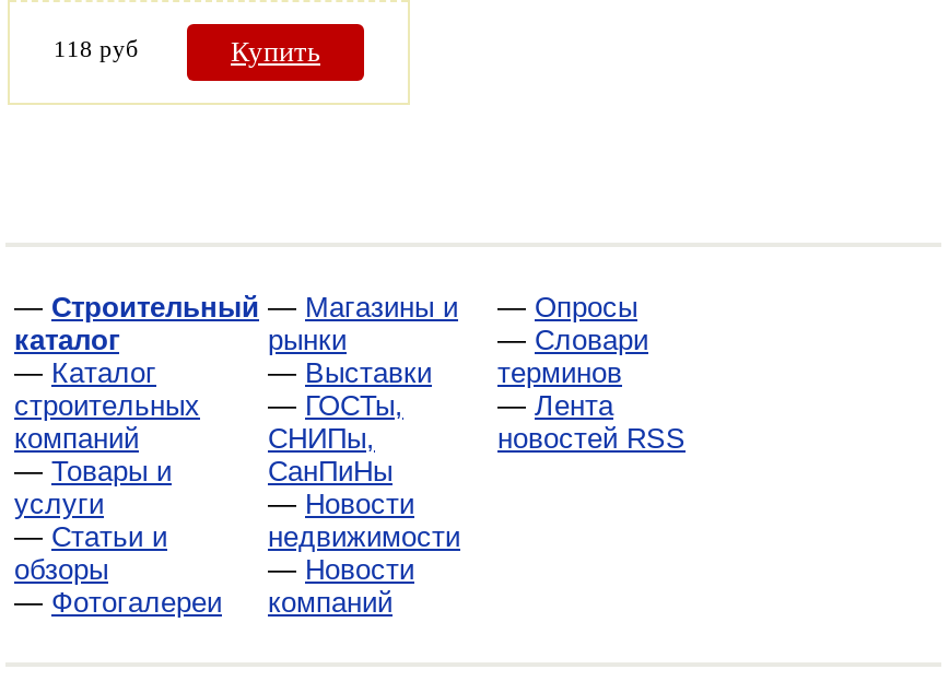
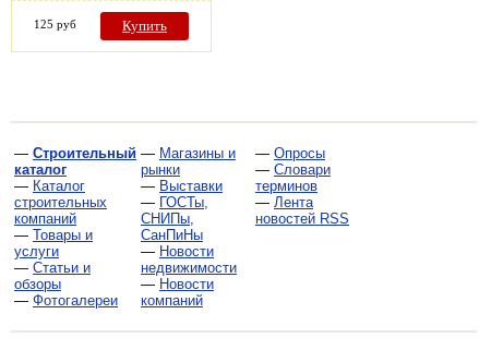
[54,35,139,61] 118 руб -> [34,17,76,31] 125 руб

